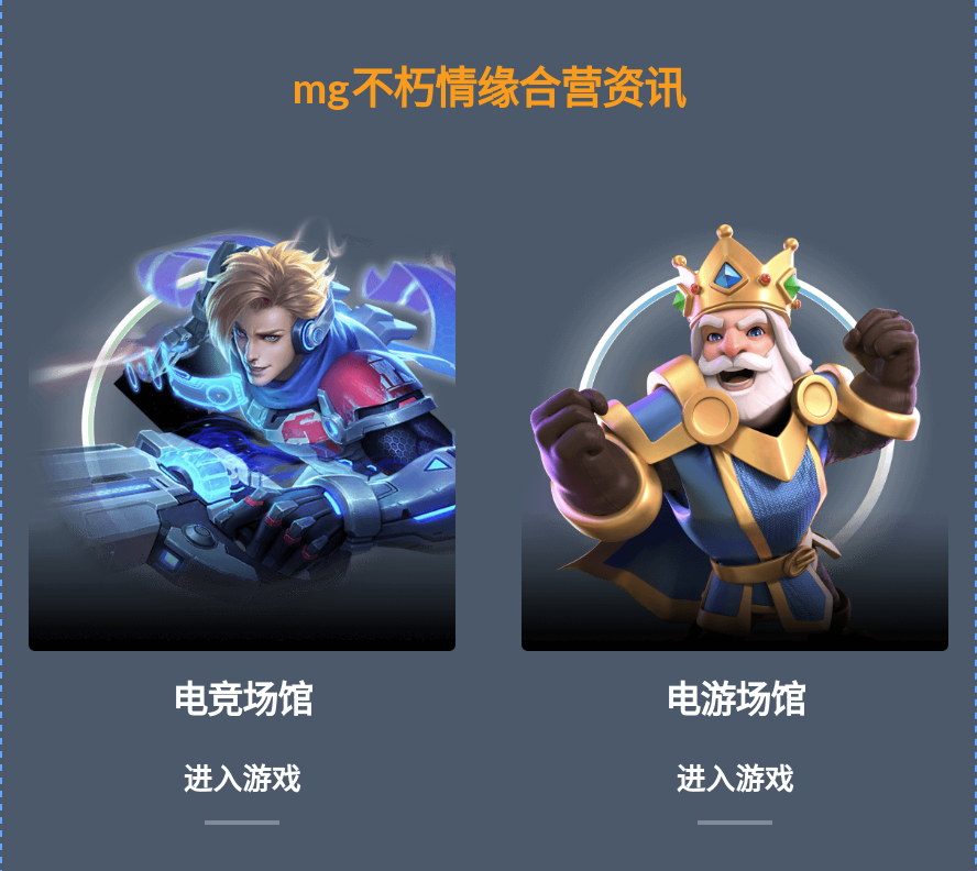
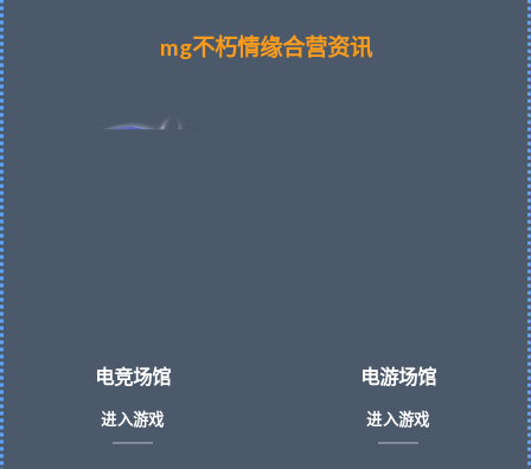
[519,222,951,653] [image] -> none
[26,240,458,653] [image] -> none

